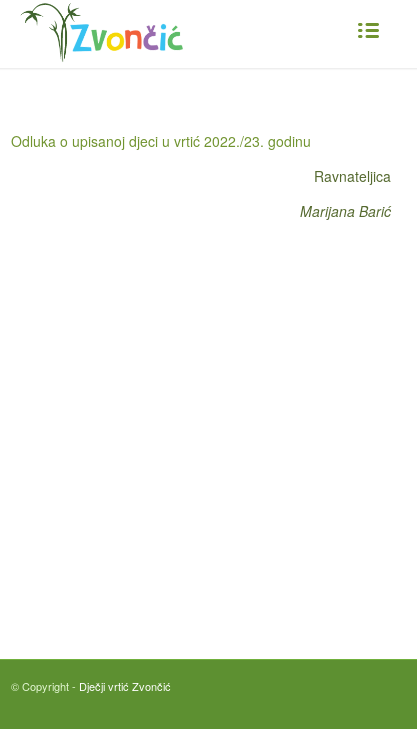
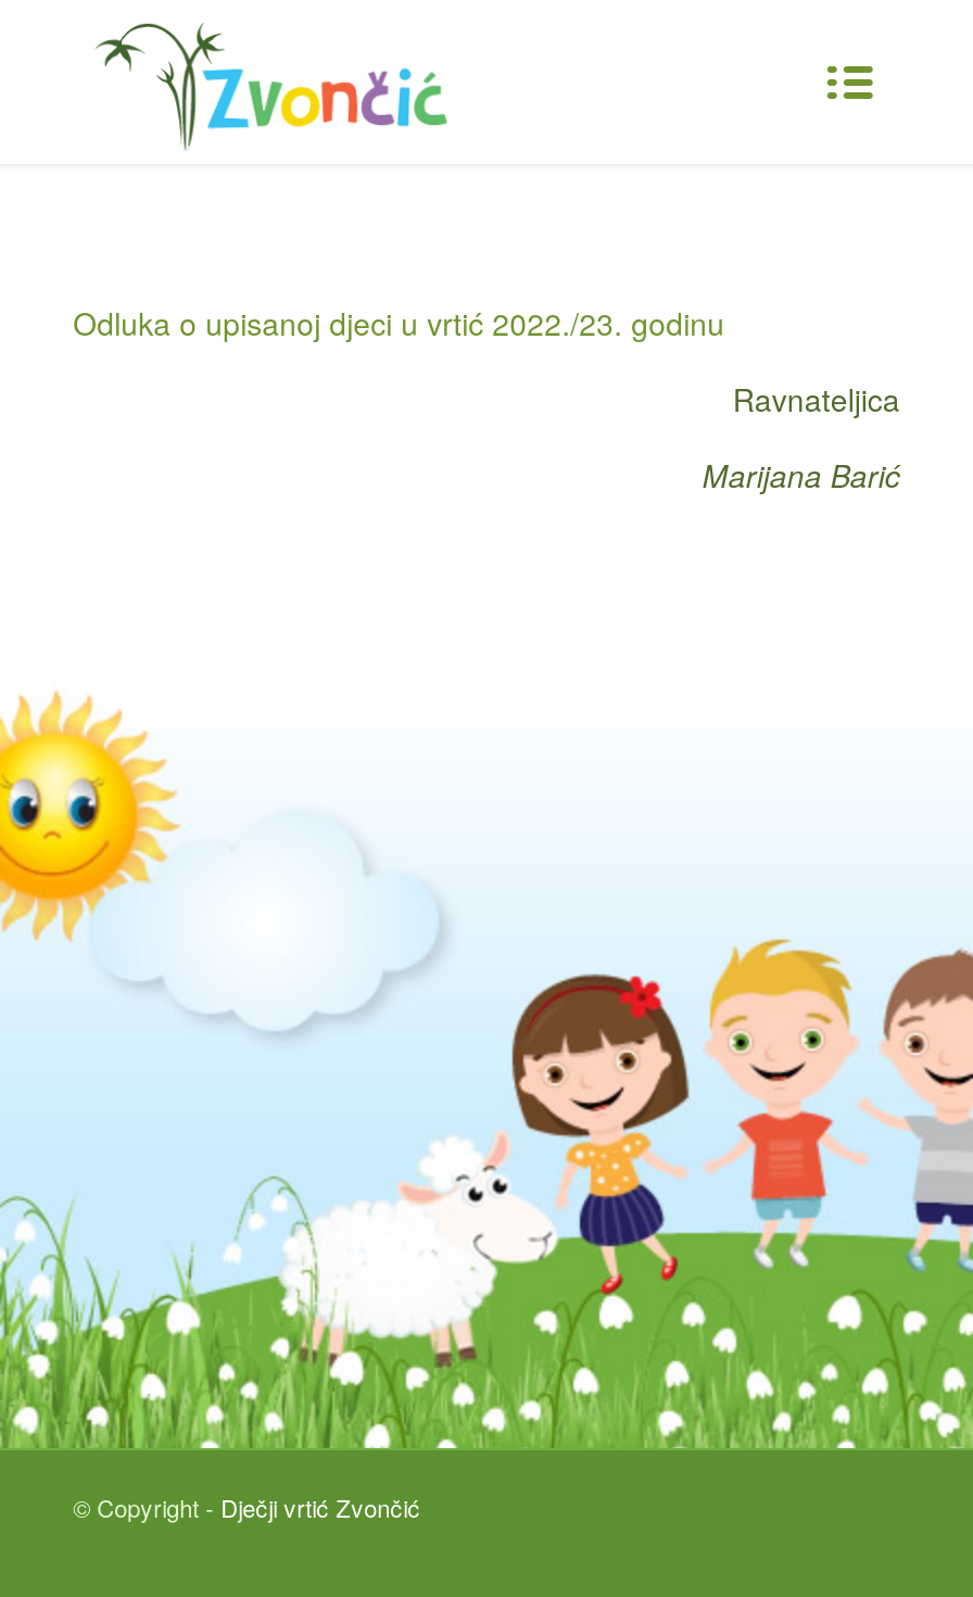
none -> [7,690,966,1450] [image]

